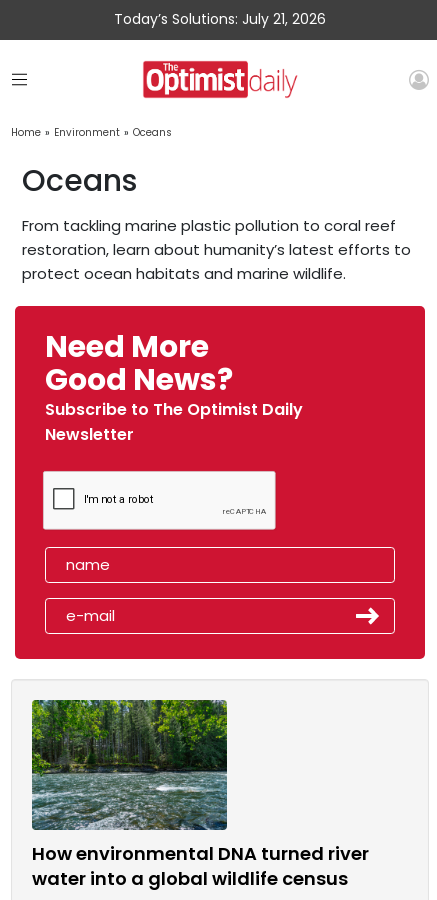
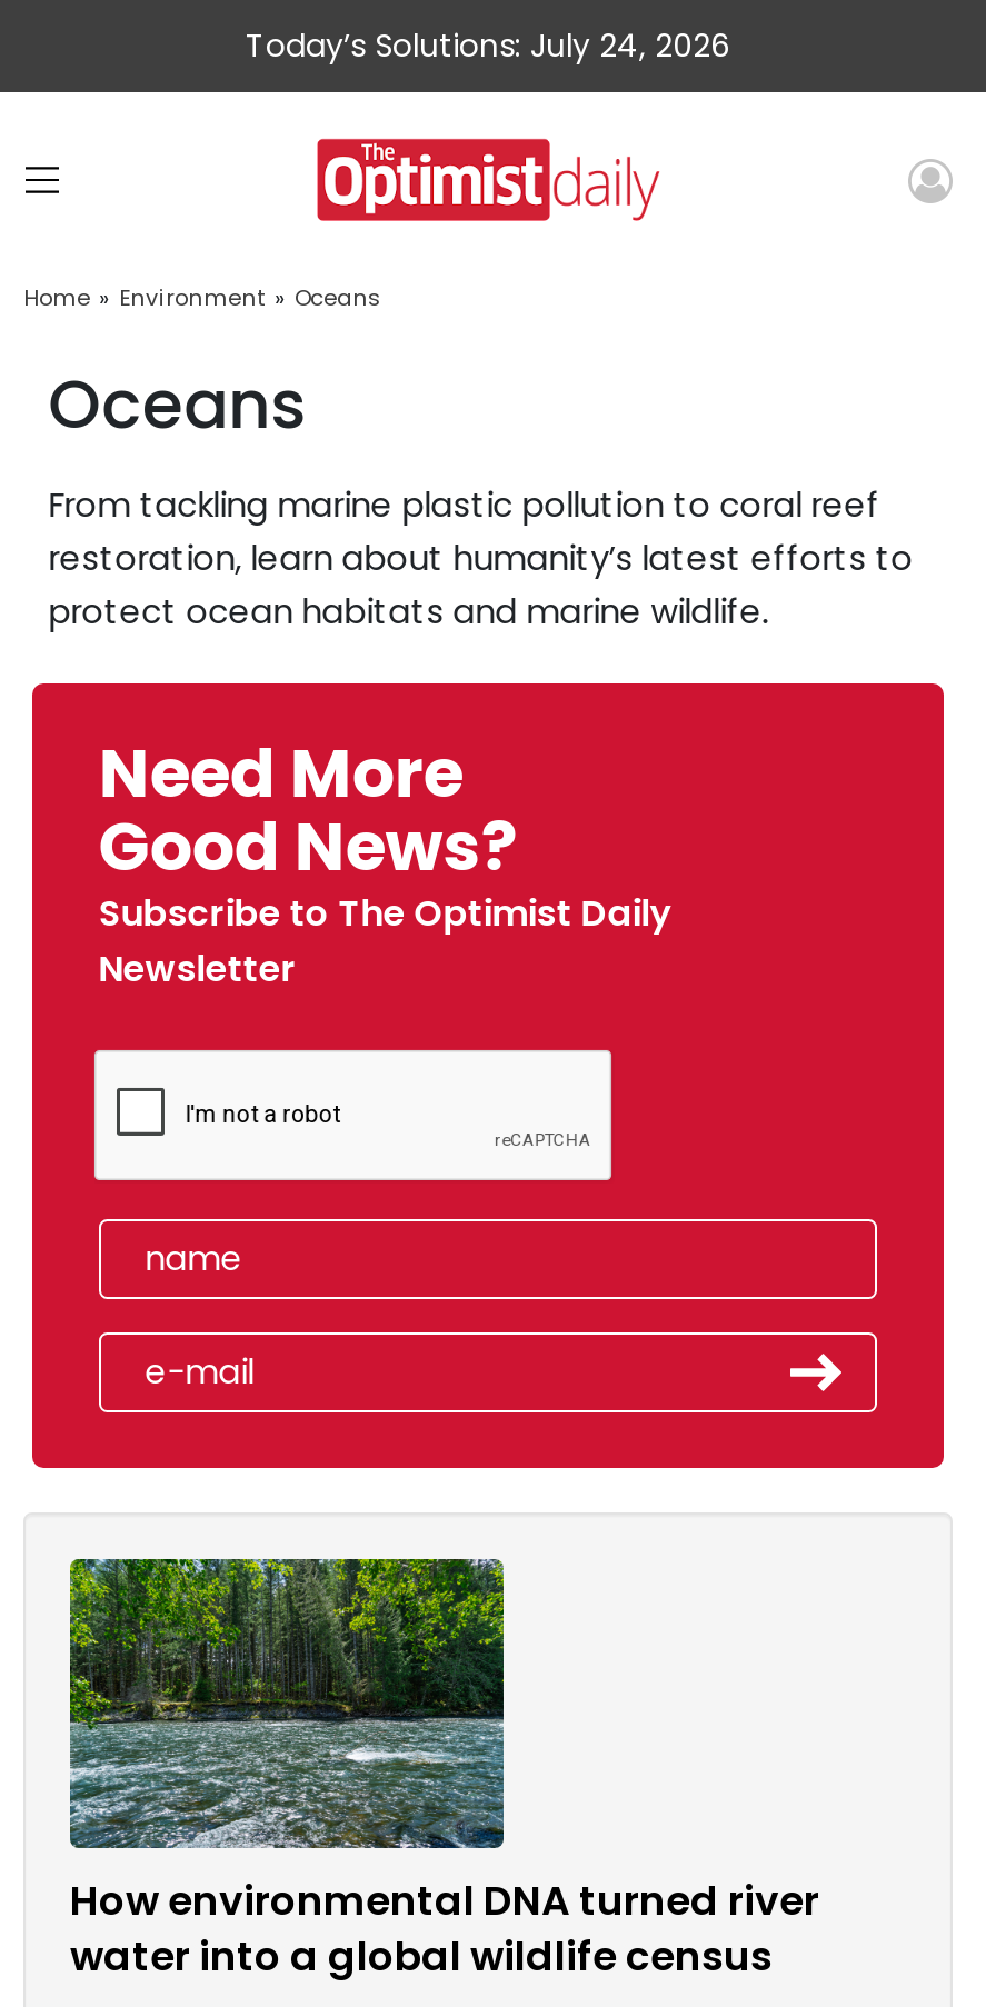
[114,9,326,29] Today’s Solutions: July 21, 2026 -> [246,23,730,68] Today’s Solutions: July 24, 2026

